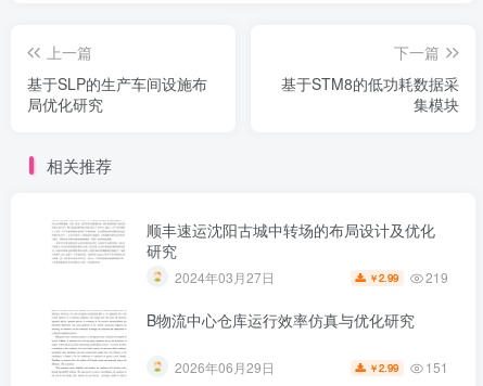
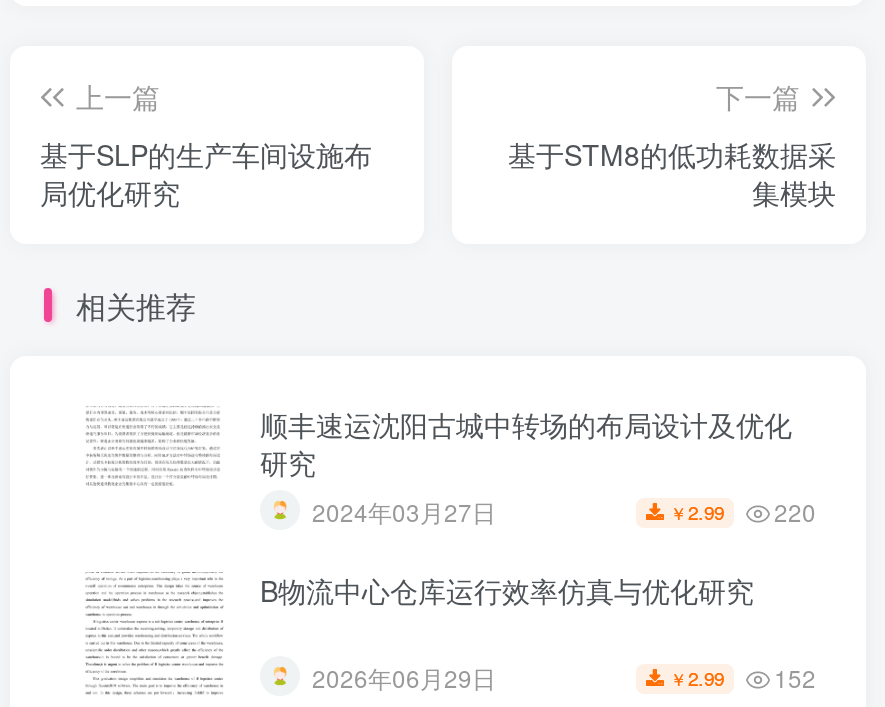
[369,268,448,286] ￥2.99 219 -> [670,494,816,528] ￥2.99 220
[369,358,448,376] ￥2.99 151 -> [670,660,816,694] ￥2.99 152

